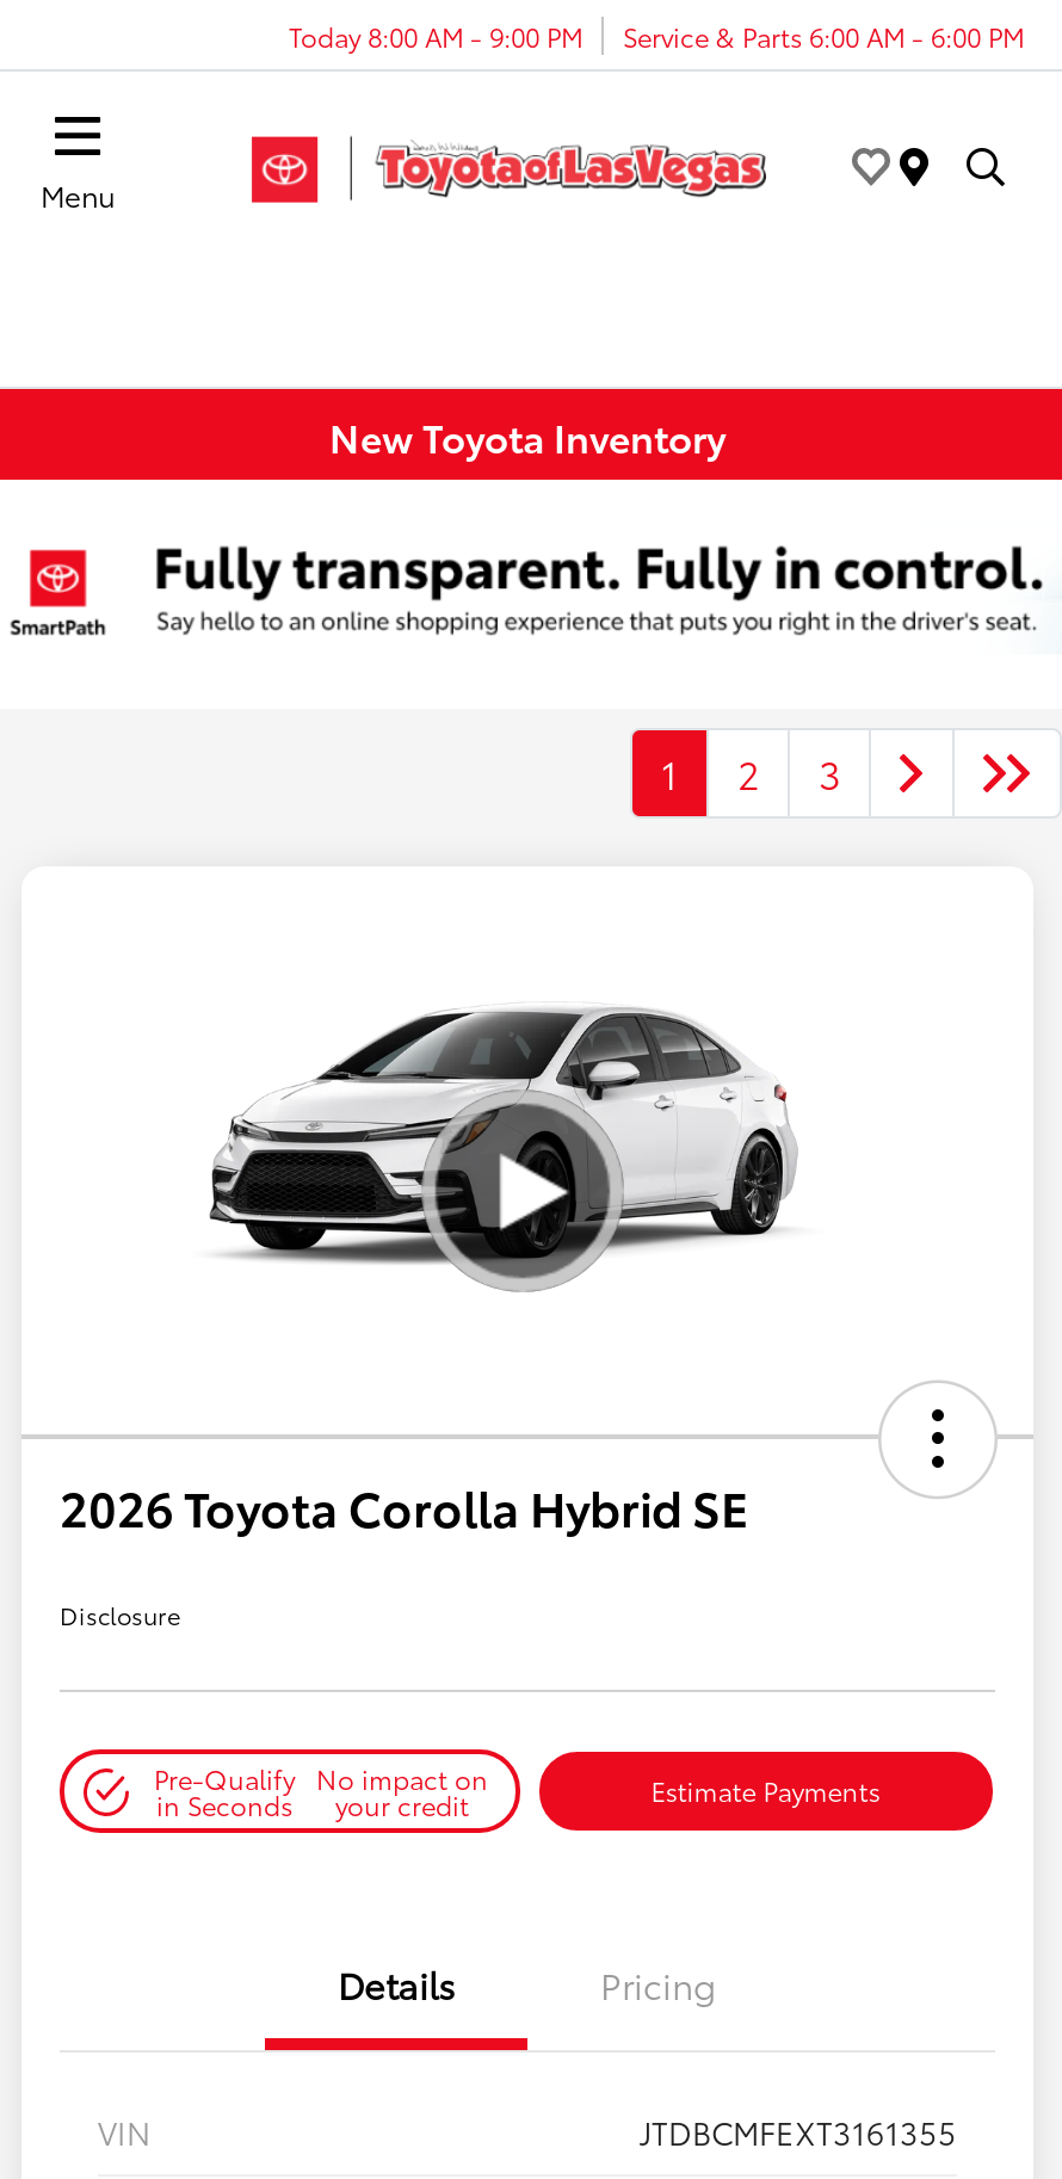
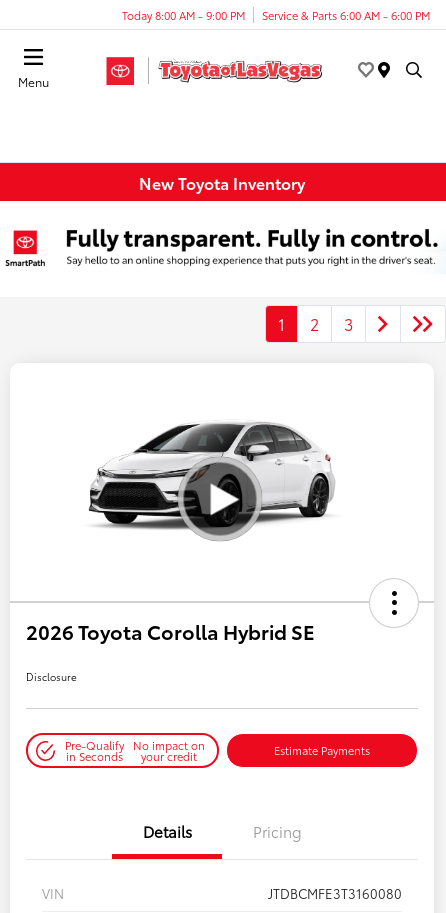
[640,2110,957,2153] JTDBCMFEXT3161355 -> [268,884,402,902] JTDBCMFE3T3160080

